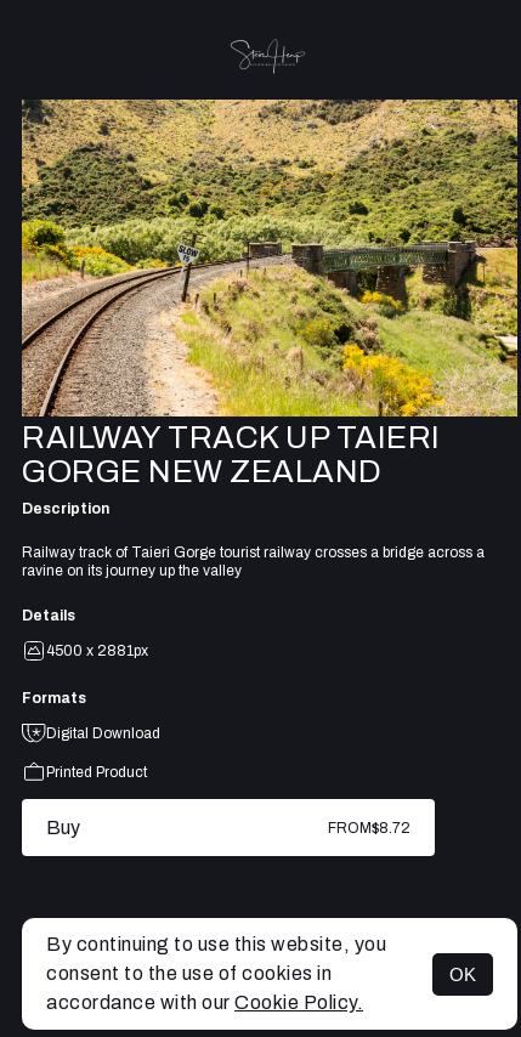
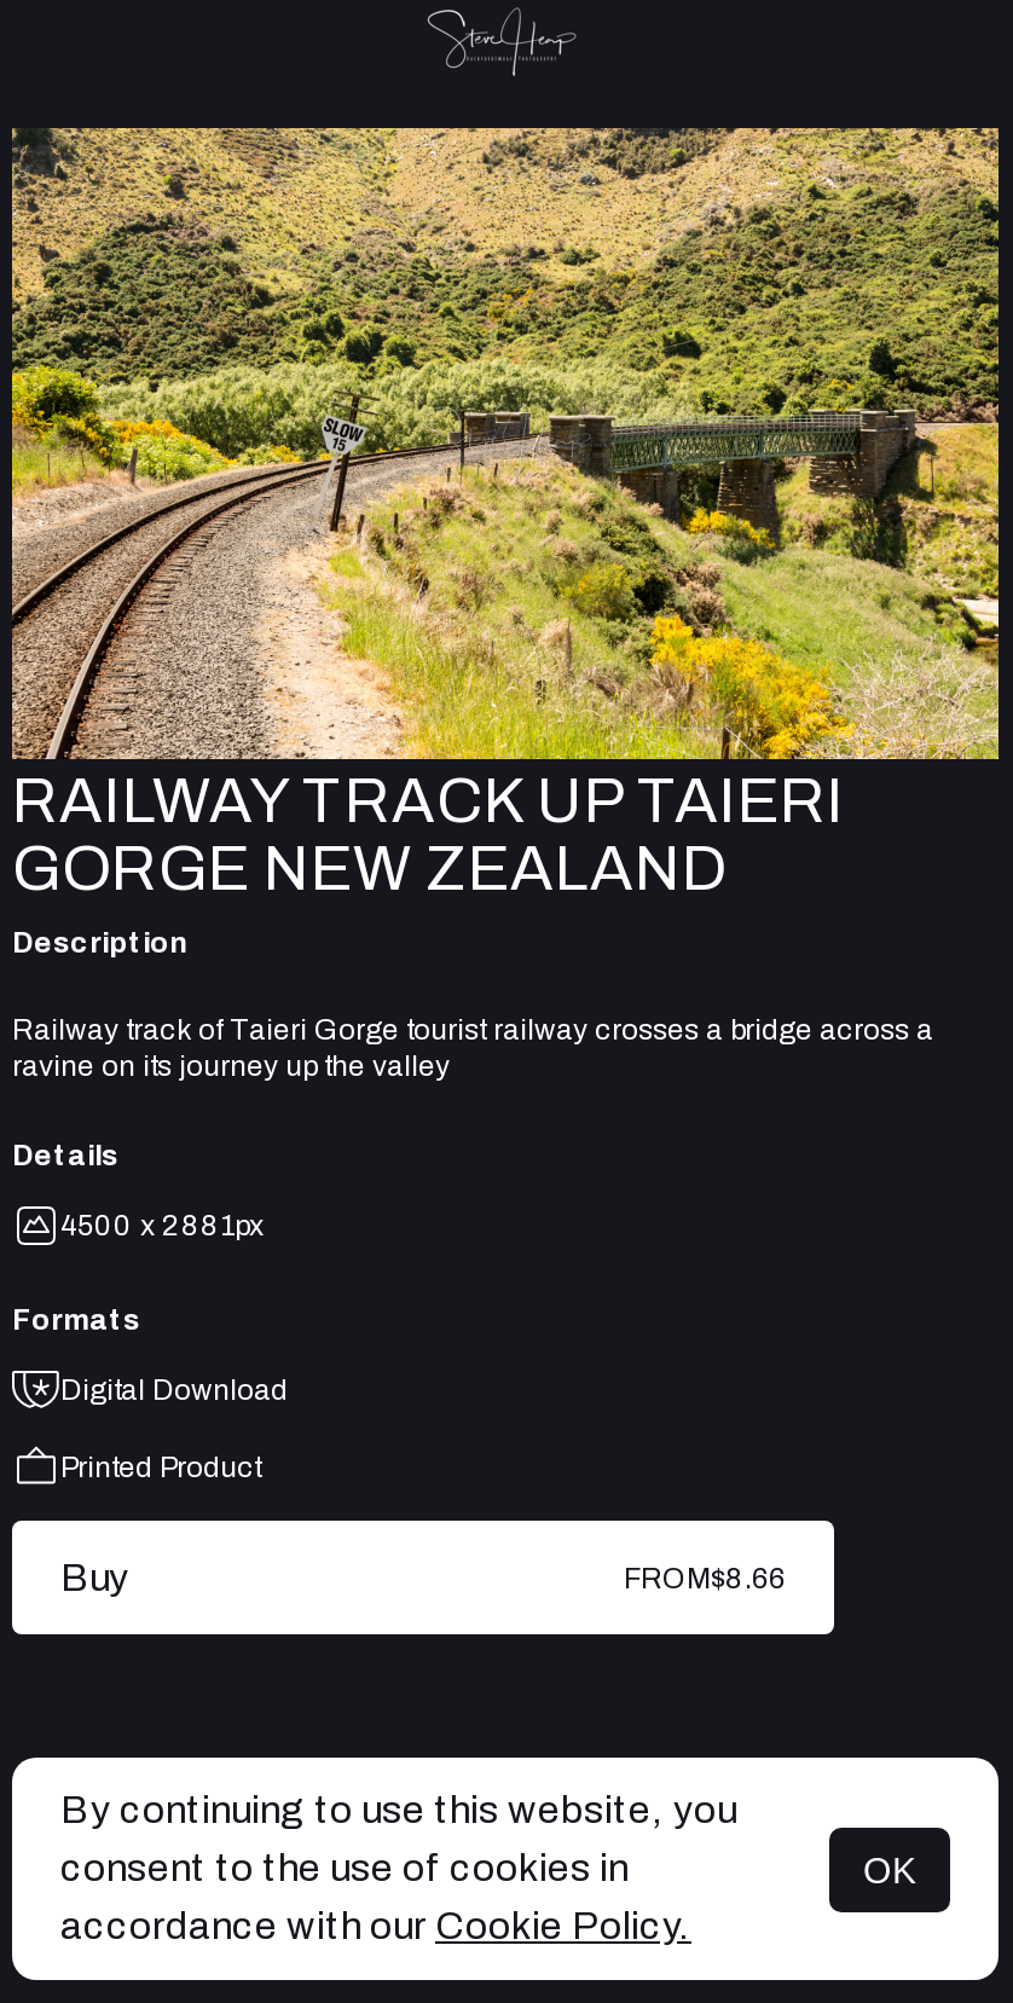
[328,819,410,836] FROM$8.72 -> [624,1561,786,1594] FROM$8.66

